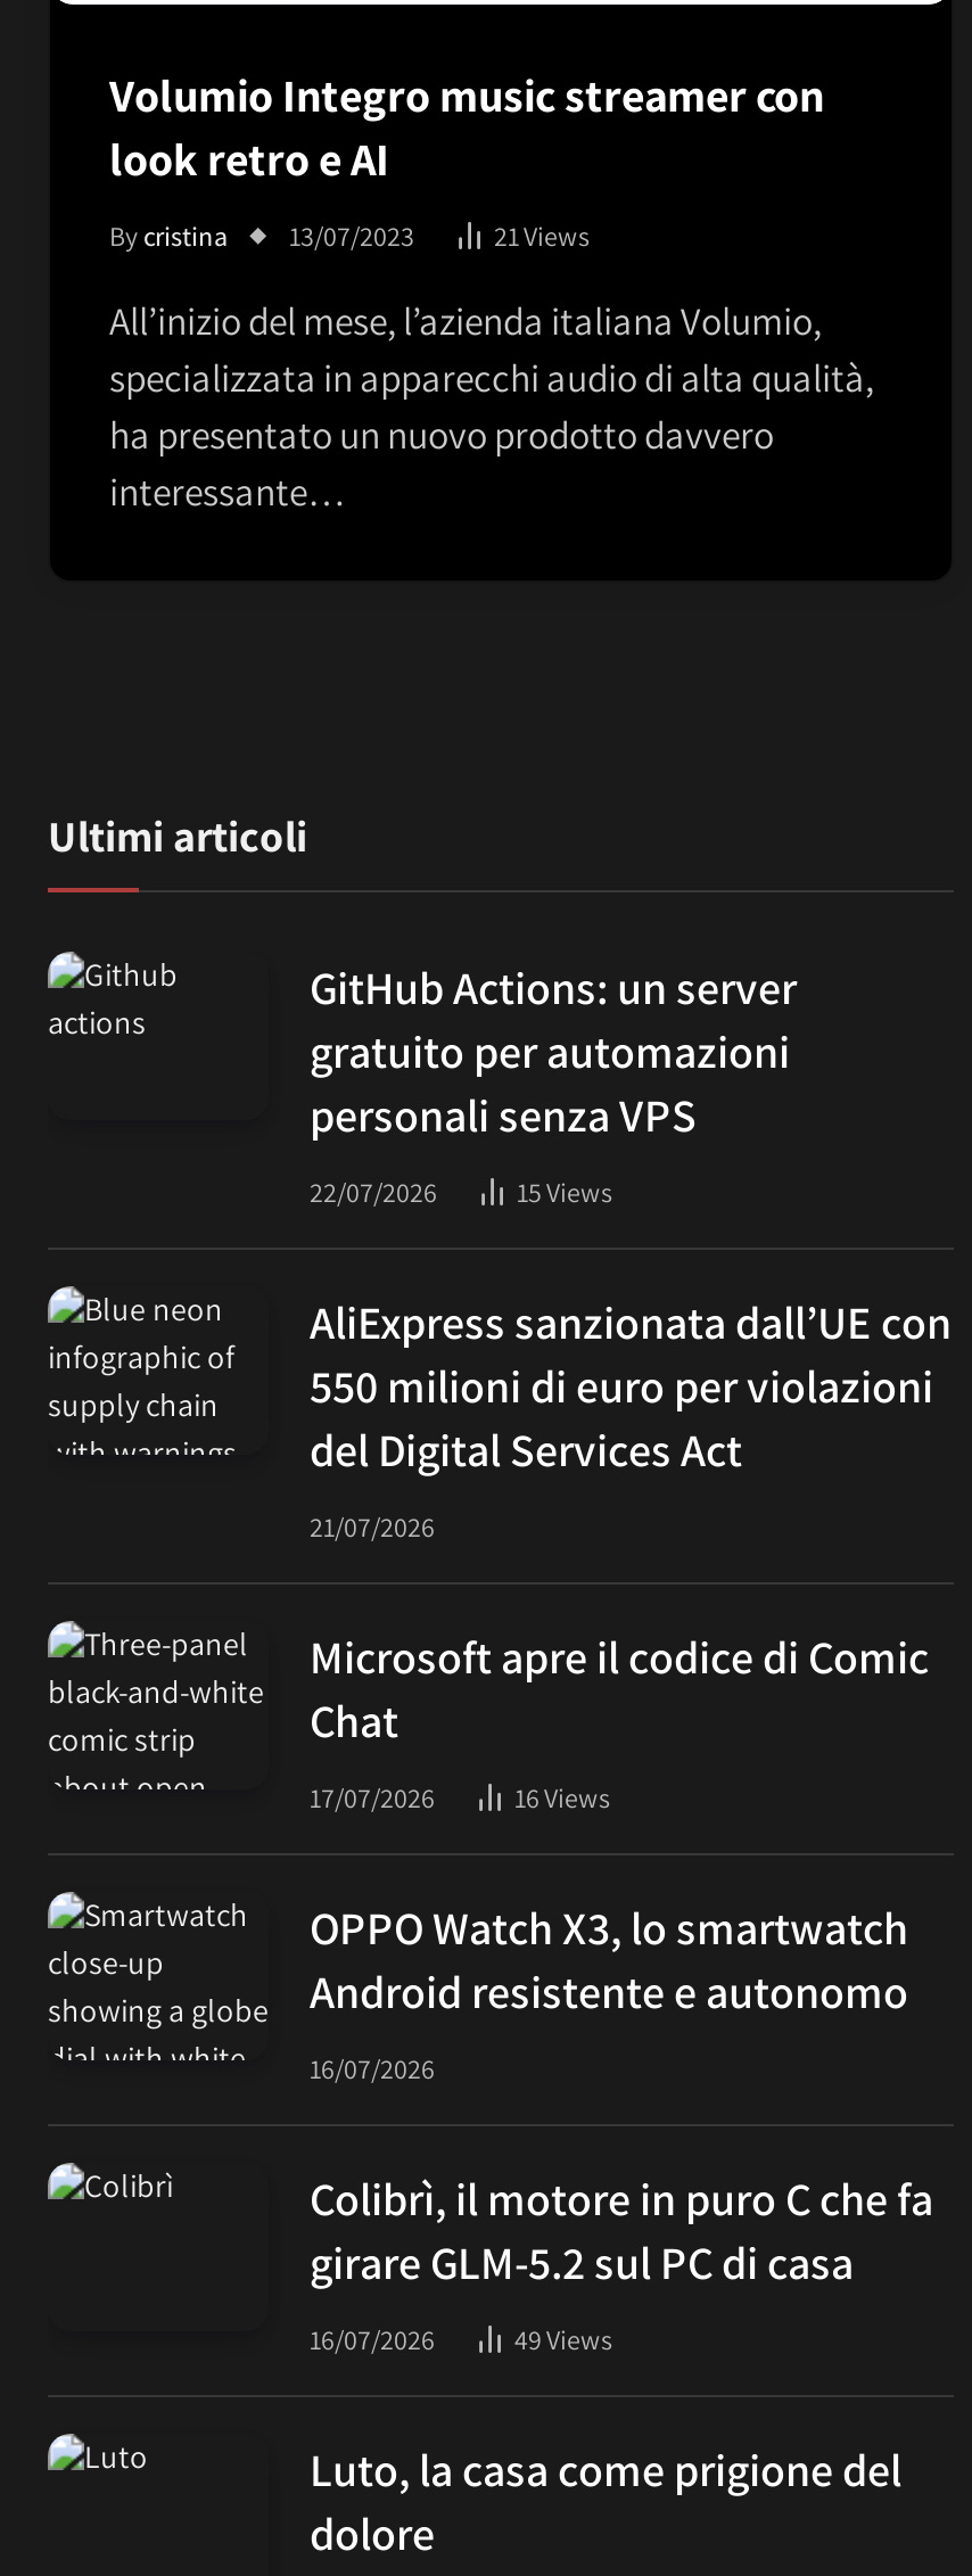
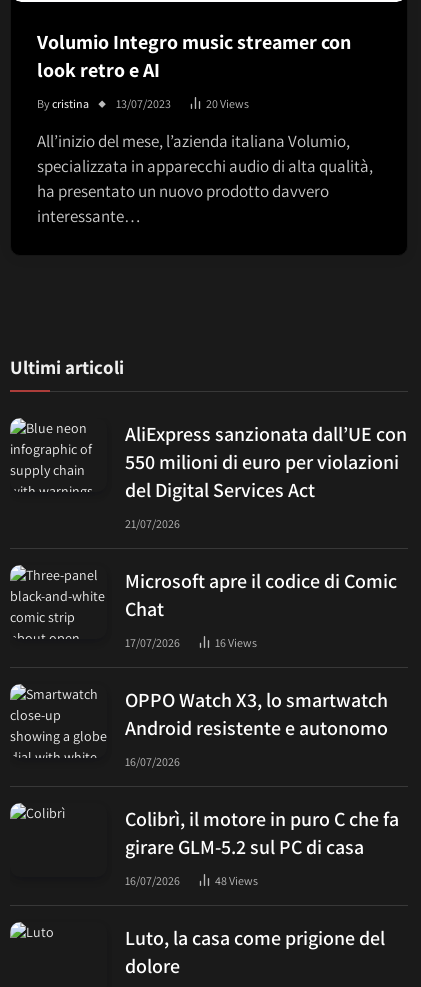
[494,218,590,252] 21Views -> [206,96,249,111] 20Views
[310,958,797,1208] GitHub Actions: un server | gratuito per automazioni | personali senza VPS | 22/07/2026 | 15Views -> none
[514,2322,612,2356] 49Views -> [215,873,258,888] 48Views

